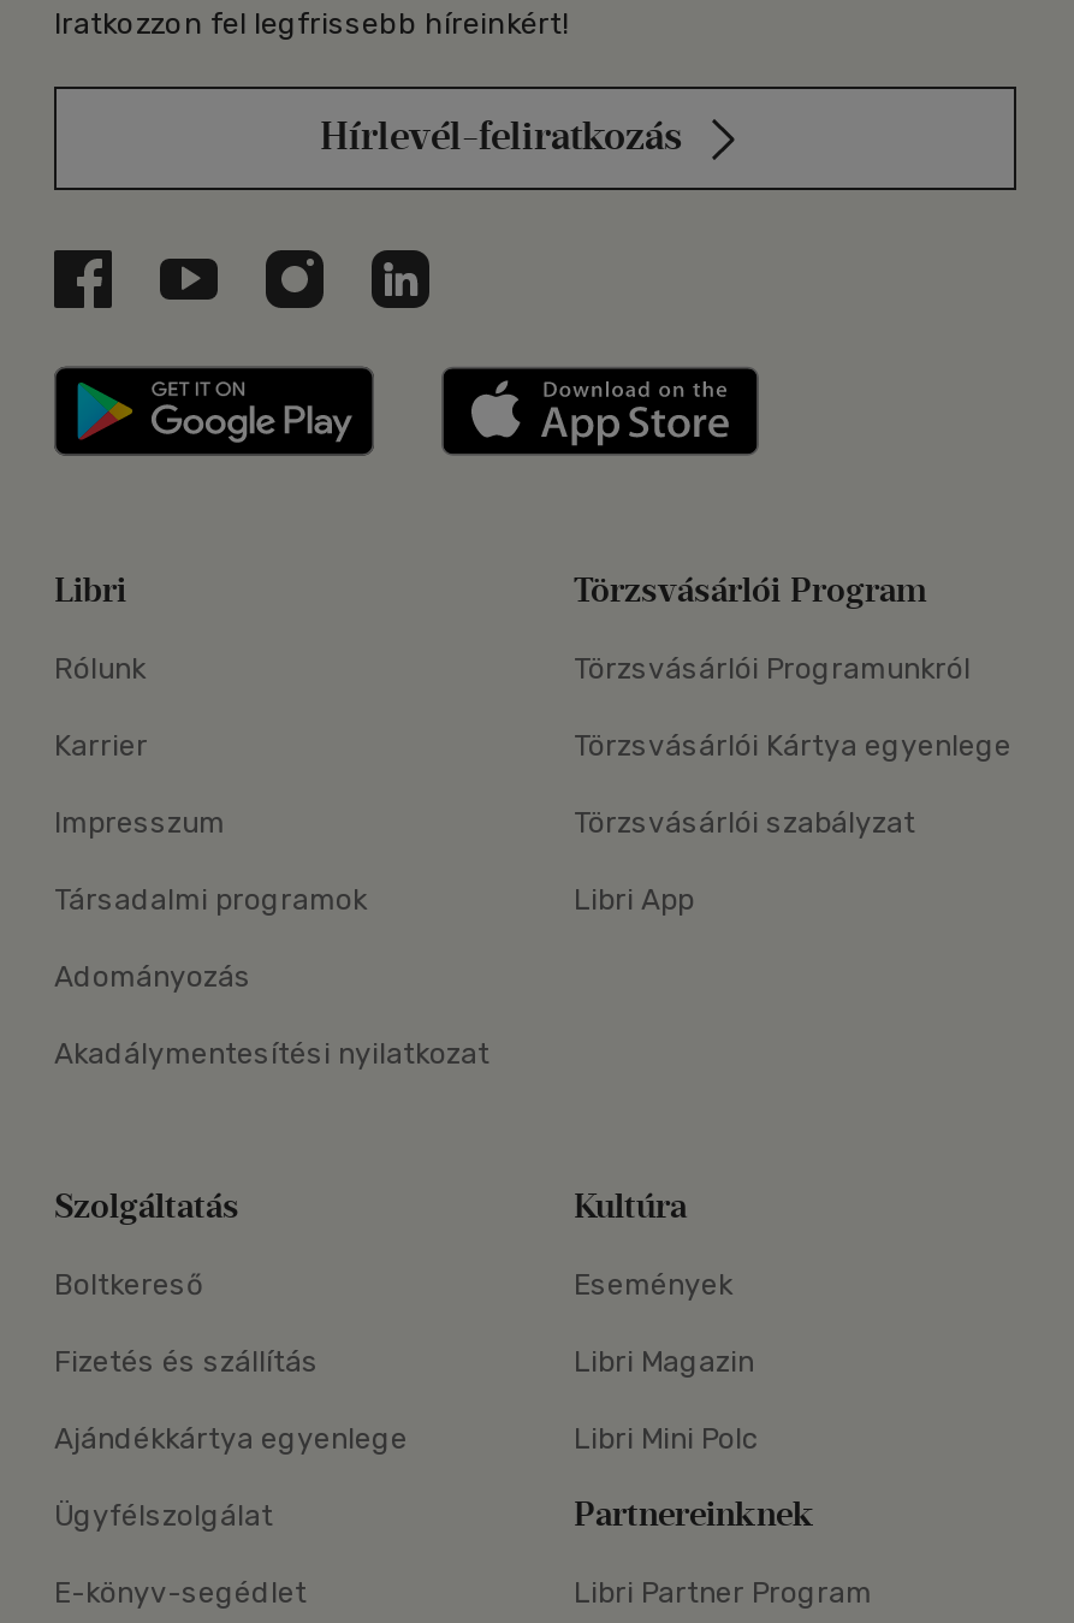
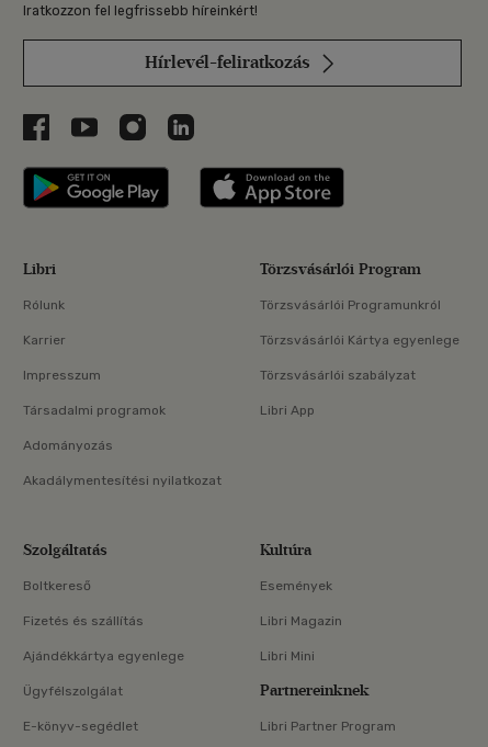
[574,1423,759,1457] Libri Mini Polc -> [260,649,315,664] Libri Mini

